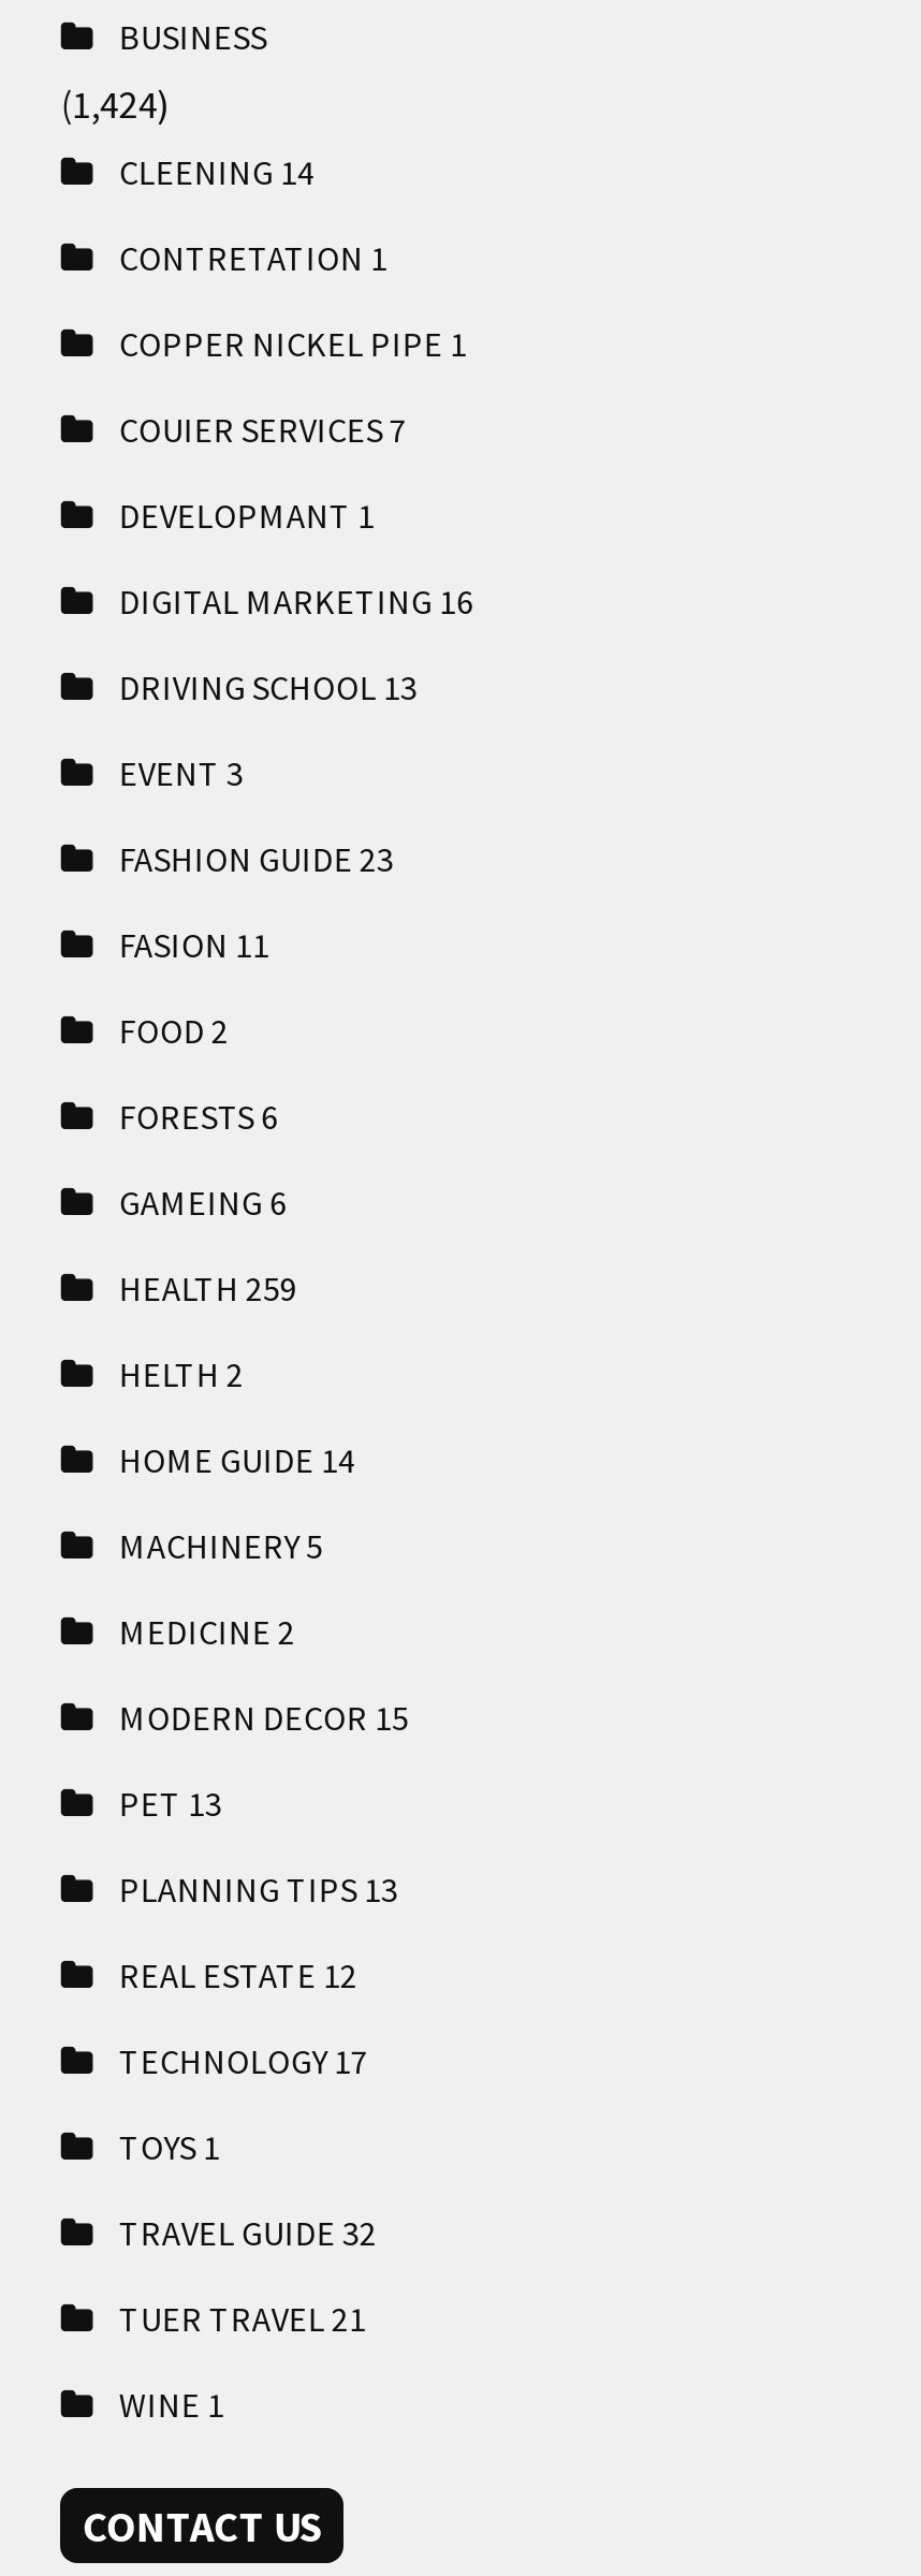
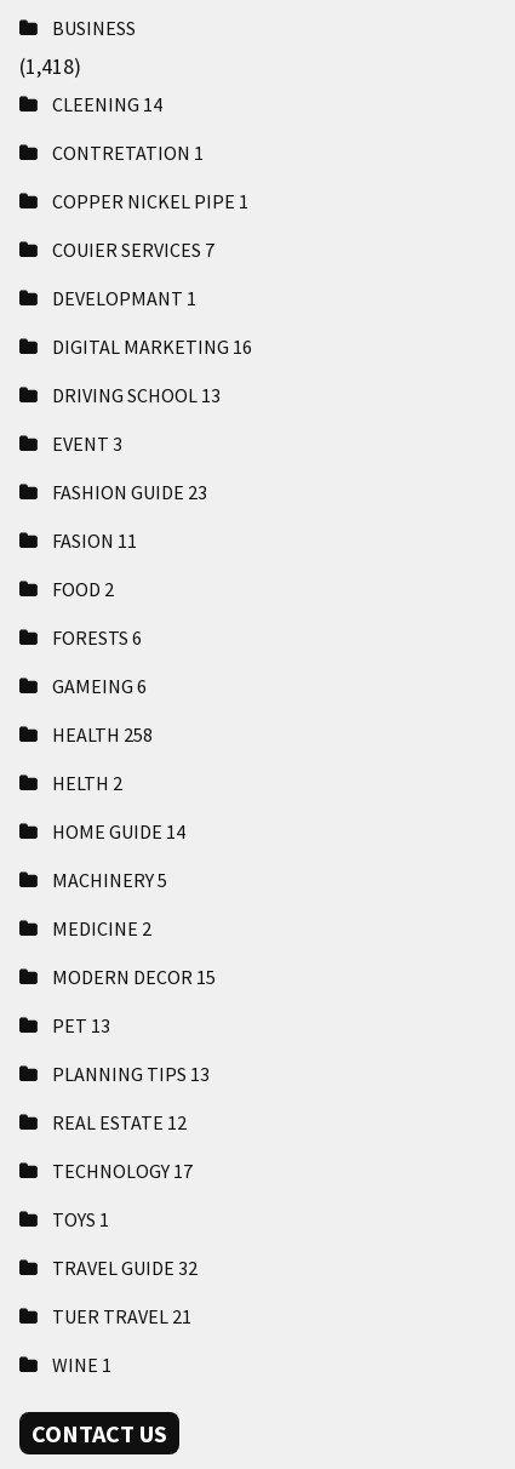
[61,79,170,129] (1,424) -> [20,52,82,80] (1,418)
[119,1267,297,1309] HEALTH 259 -> [53,722,153,747] HEALTH 258

